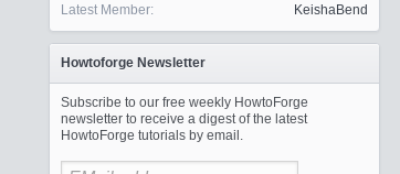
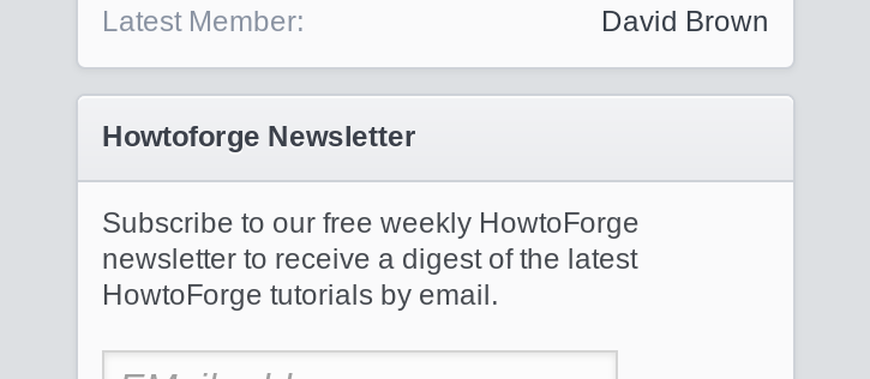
[294,2,368,18] KeishaBend -> [601,5,769,38] David Brown

